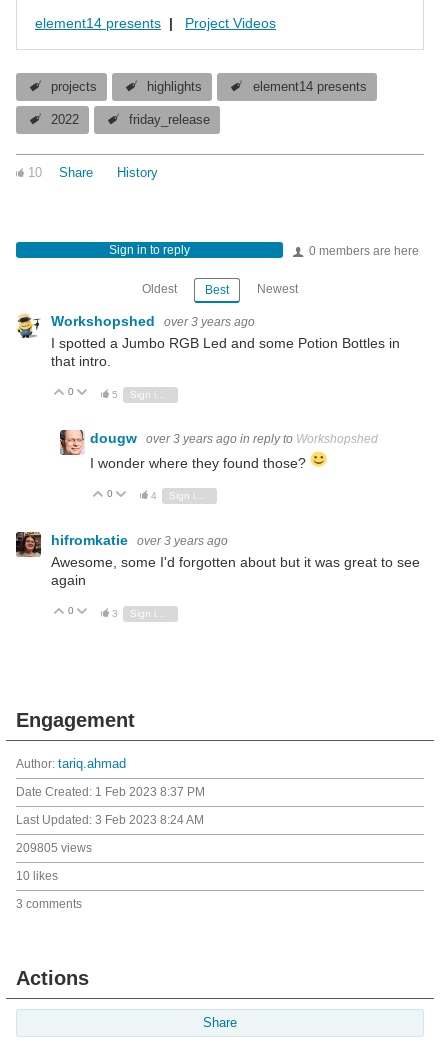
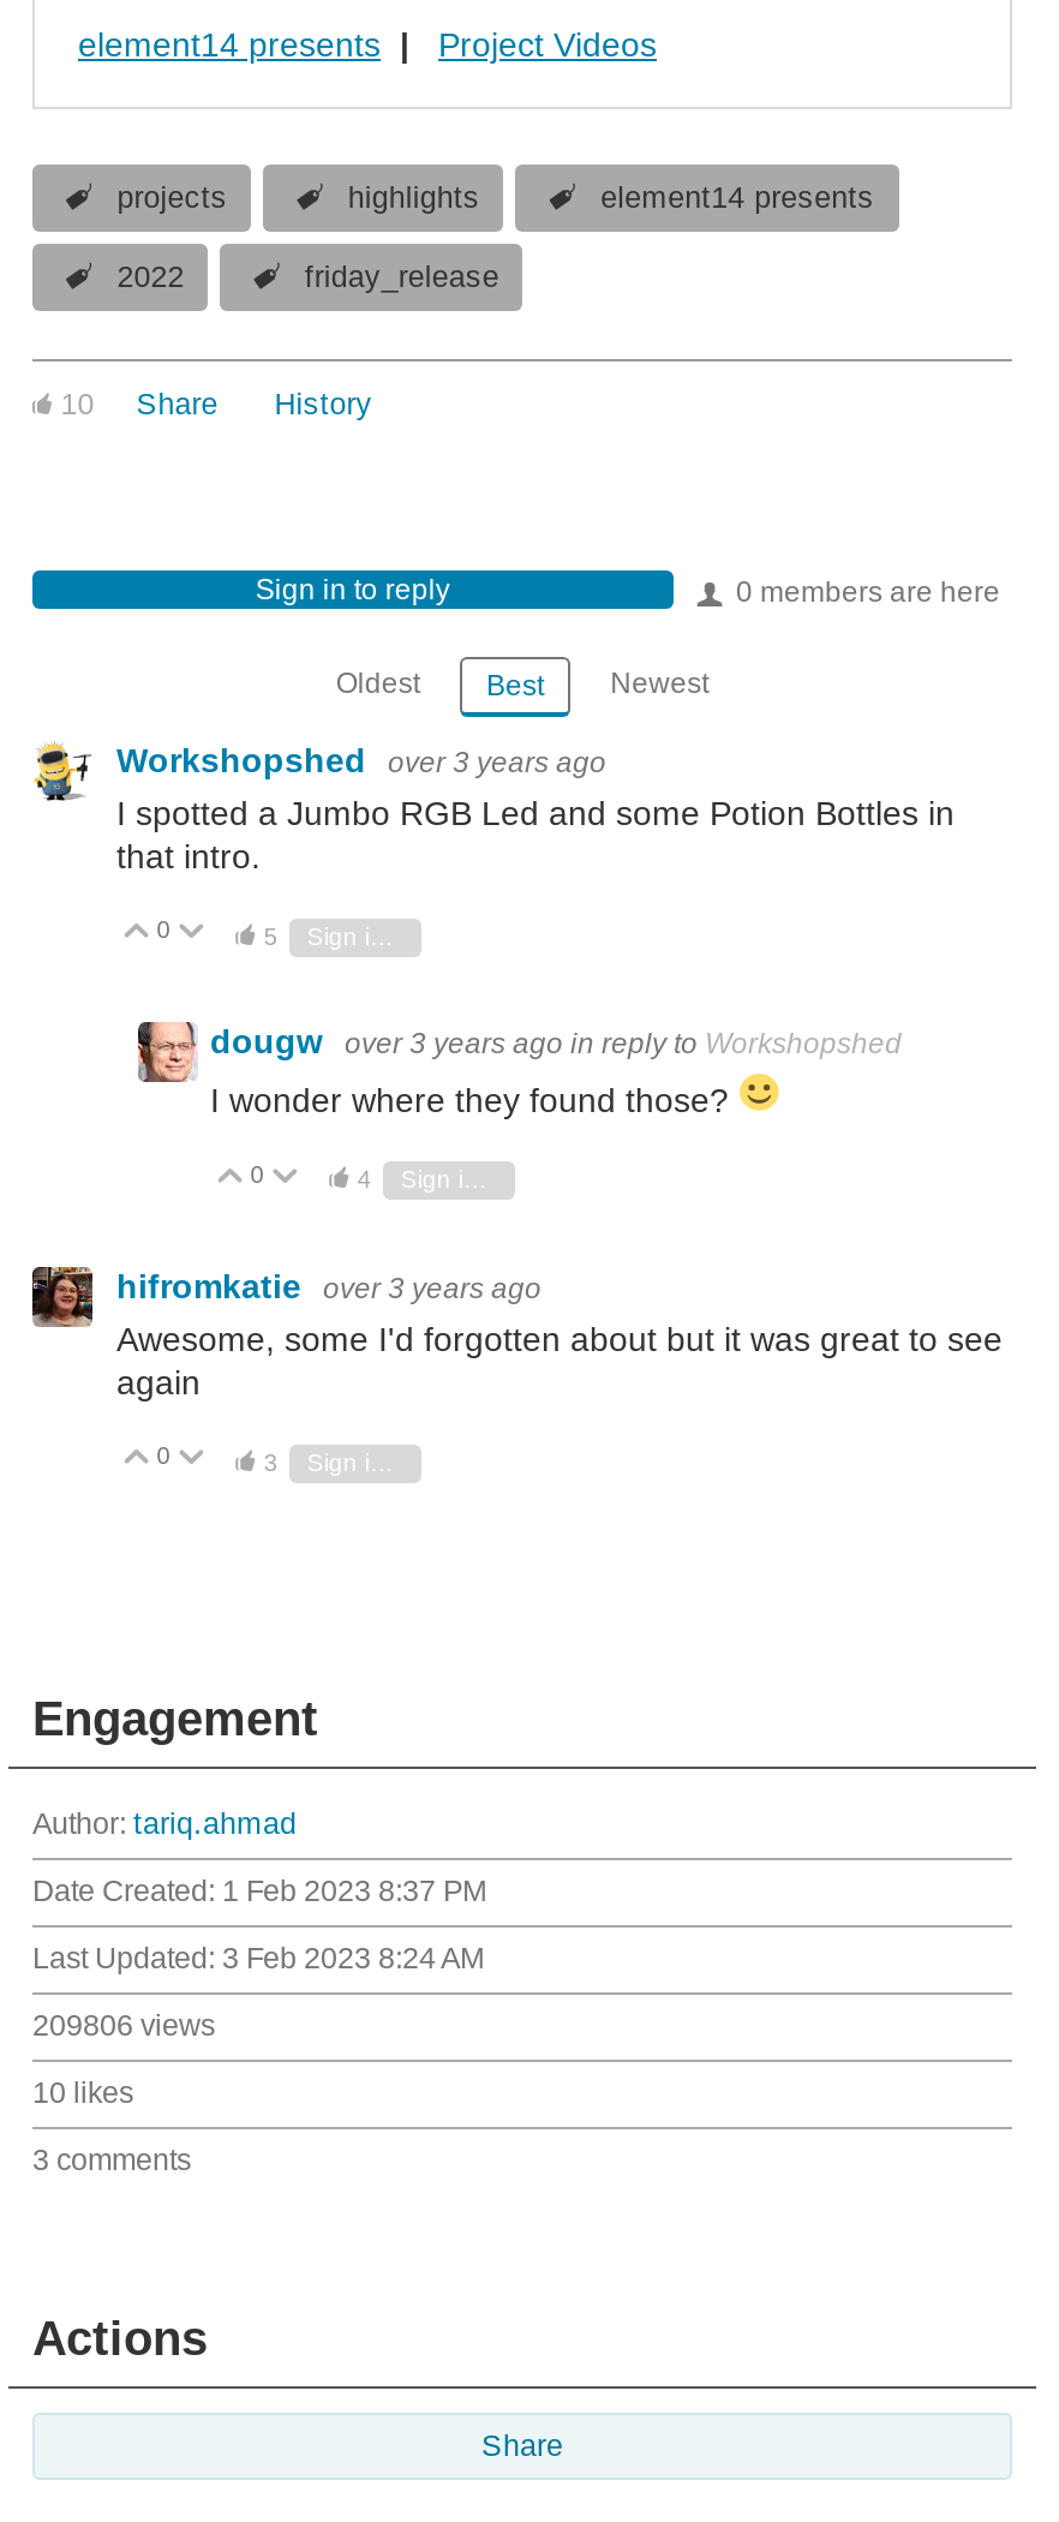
[16,841,92,855] 209805 views -> [32,2008,215,2042] 209806 views

